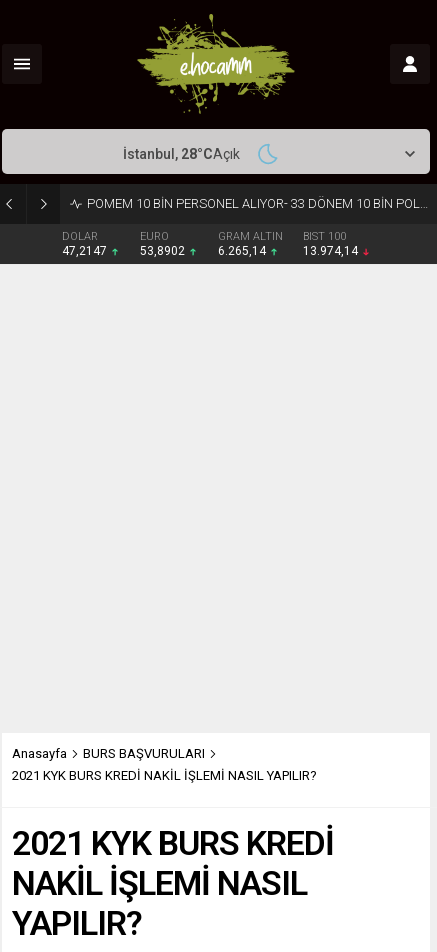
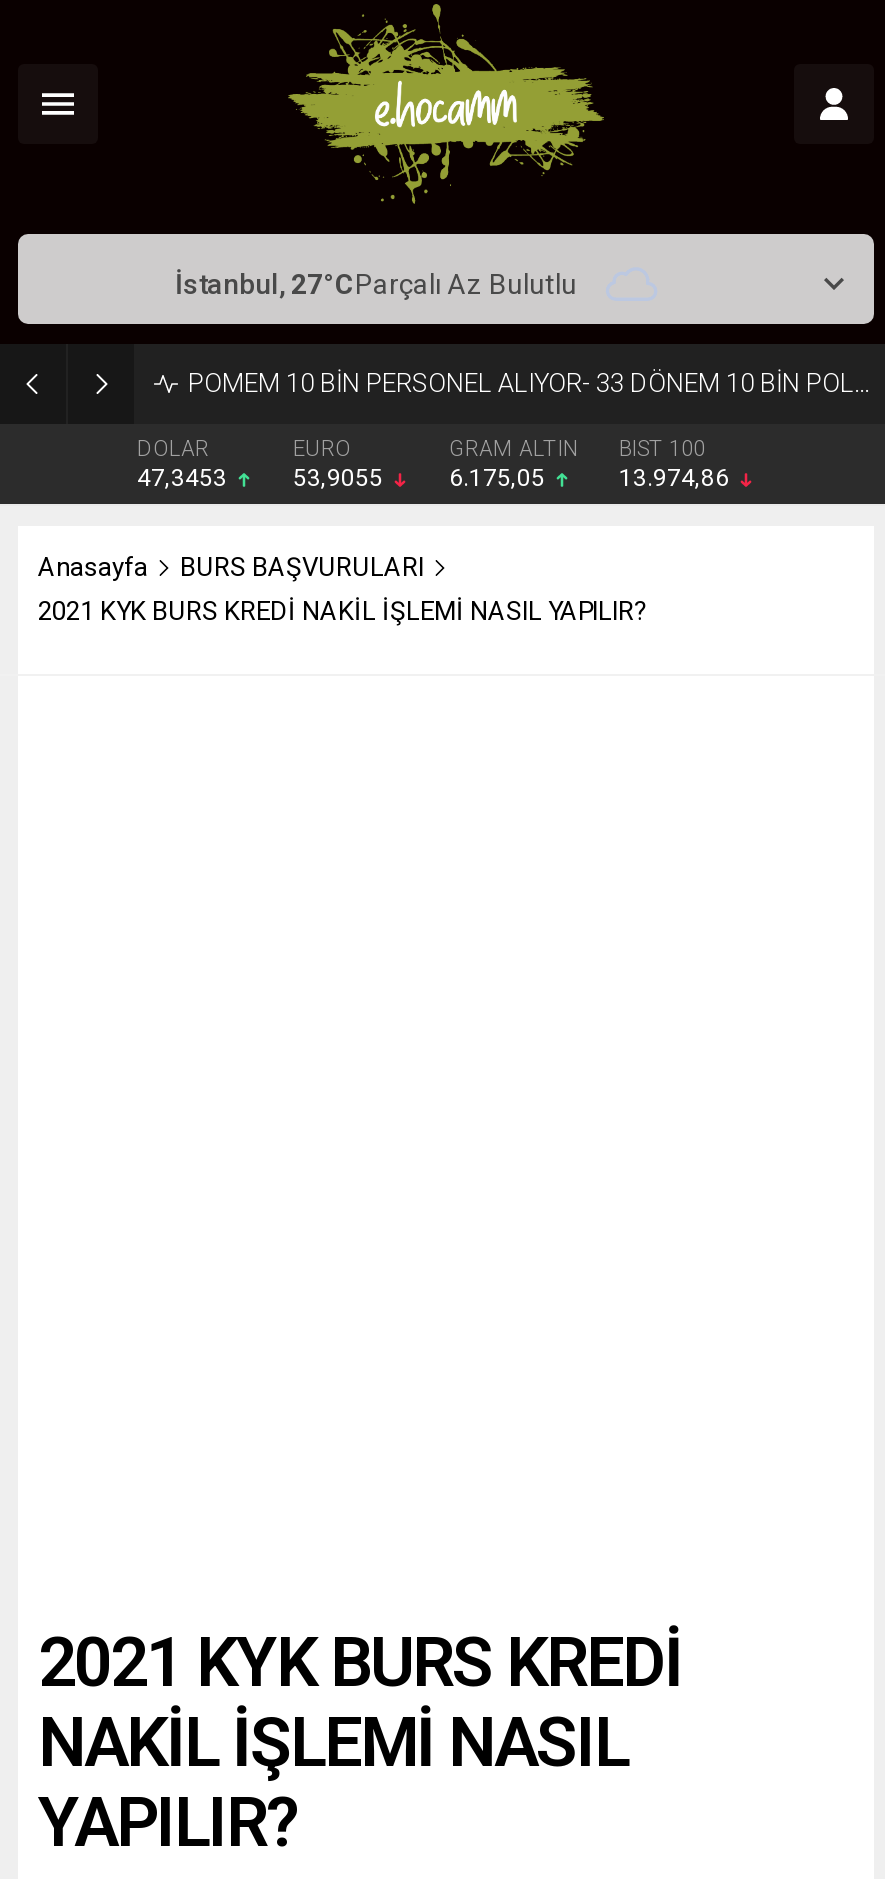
[122,145,239,161] İstanbul, 28°CAçık -> [175,267,577,299] İstanbul, 27°CParçalı Az Bulutlu
[61,244,109,258] 47,2147 -> [137,464,233,492] 47,3453
[139,244,187,258] 53,8902 -> [293,464,389,492] 53,9055
[217,244,268,258] 6.265,14 -> [449,464,551,492] 6.175,05
[302,244,360,258] 13.974,14 -> [619,464,735,492] 13.974,86
moved [12,746,317,783] -> [38,552,648,626]: Anasayfa | BURS BAŞVURULARI | 2021 KYK BURS KREDİ NAKİL İŞLEMİ NASIL YAPILIR?

